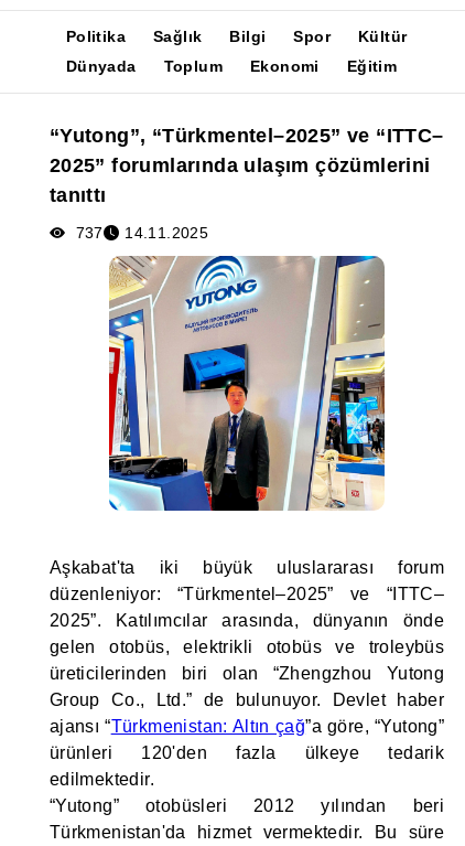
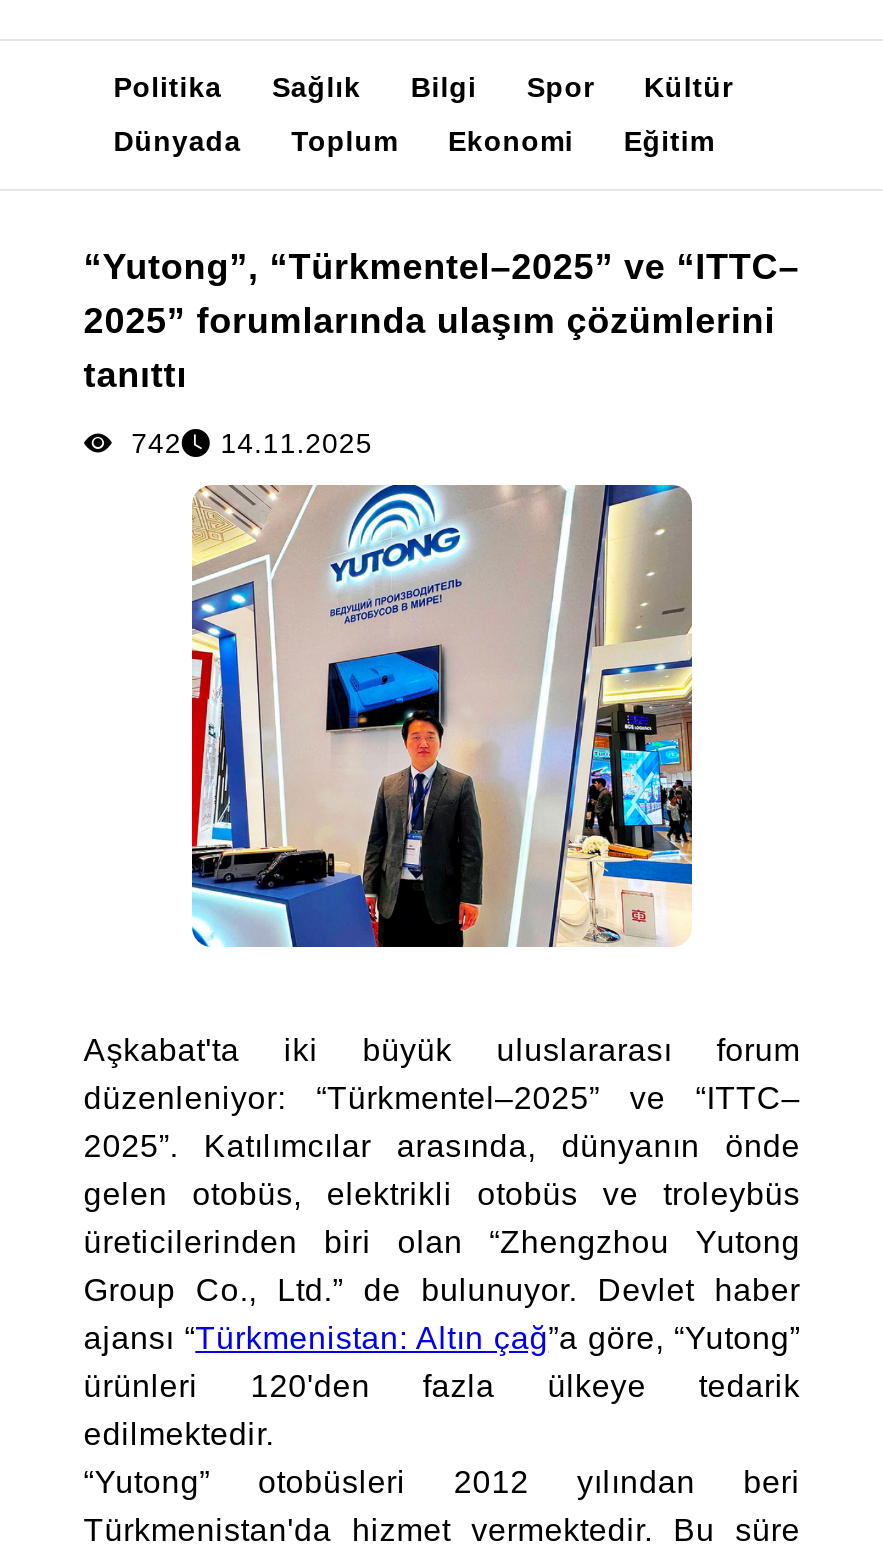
[71,224,208,242] 737 14.11.2025 -> [122,427,372,459] 742 14.11.2025

